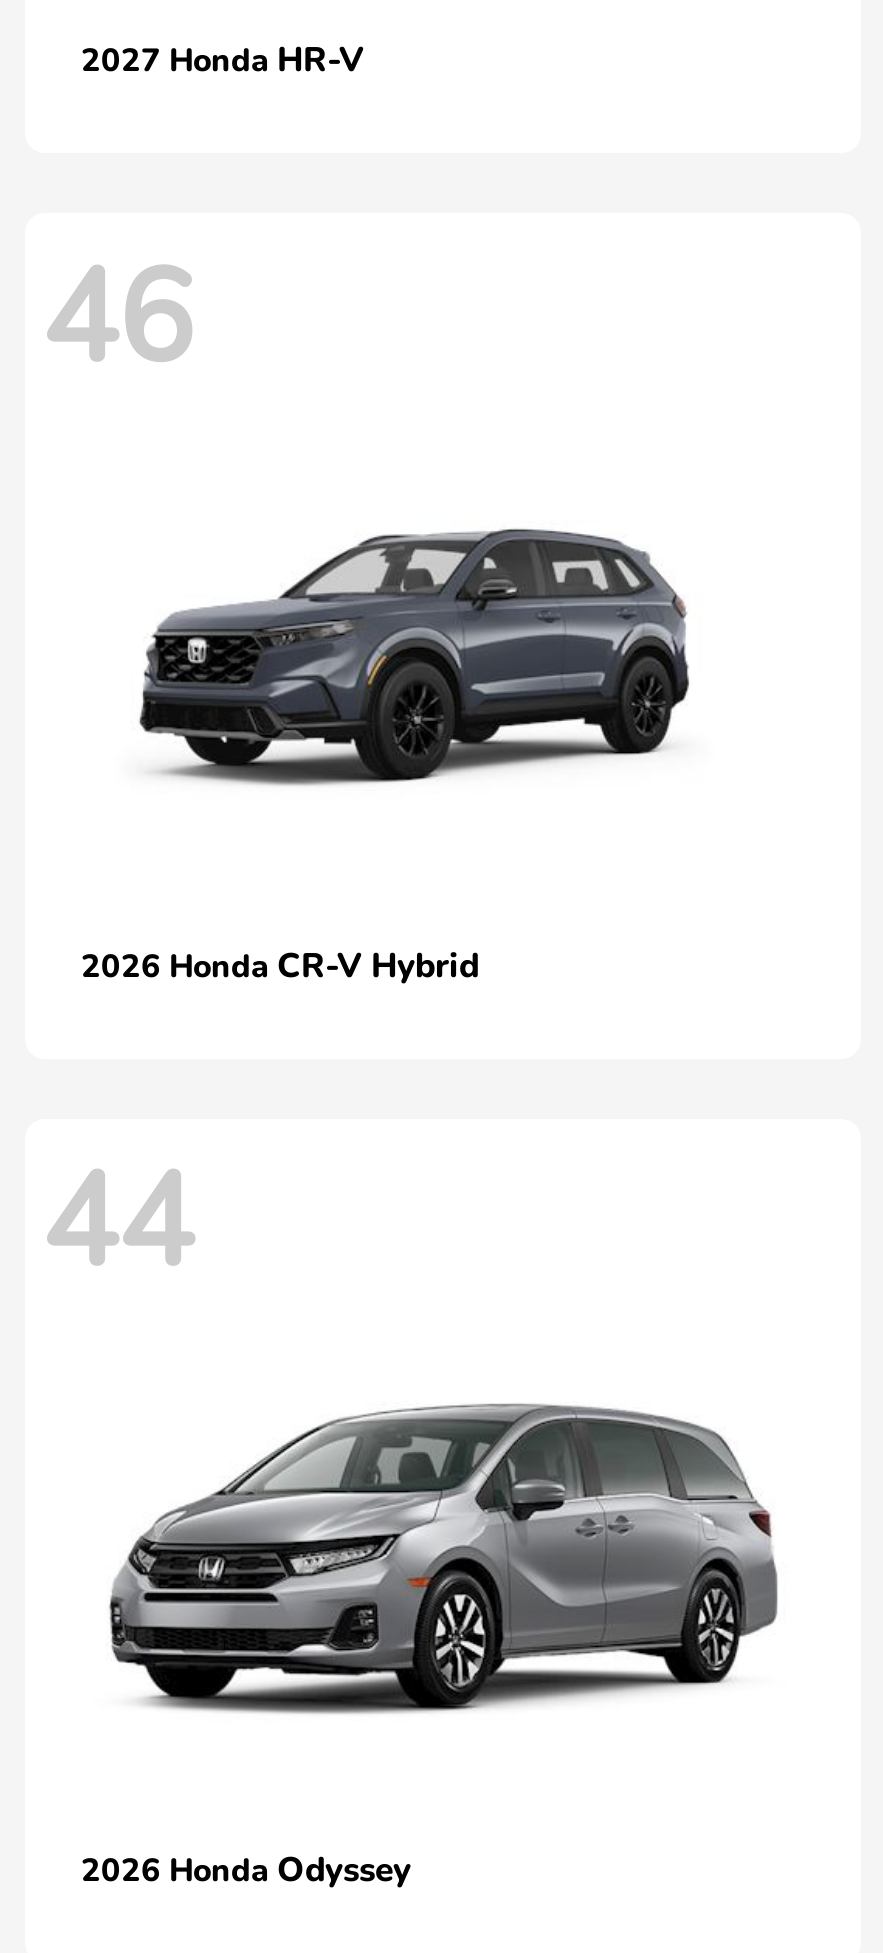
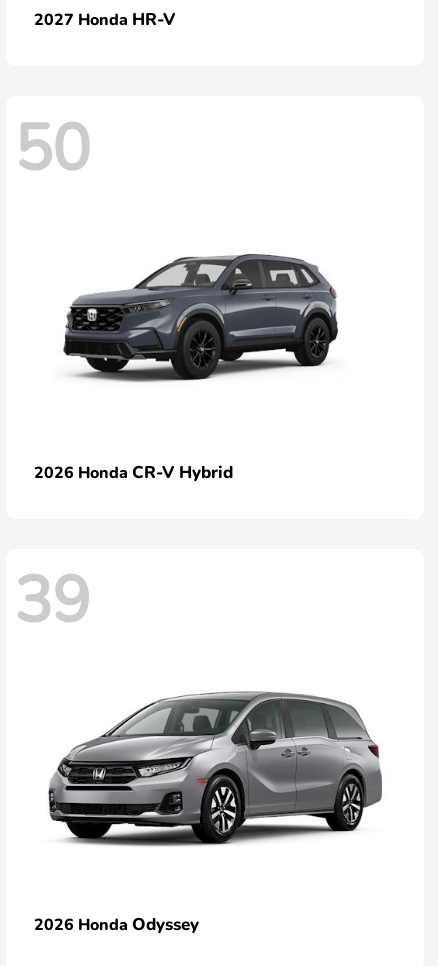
[41,231,193,407] 46 -> [14,105,90,193] 50
[41,1135,193,1311] 44 -> [14,557,90,645] 39

